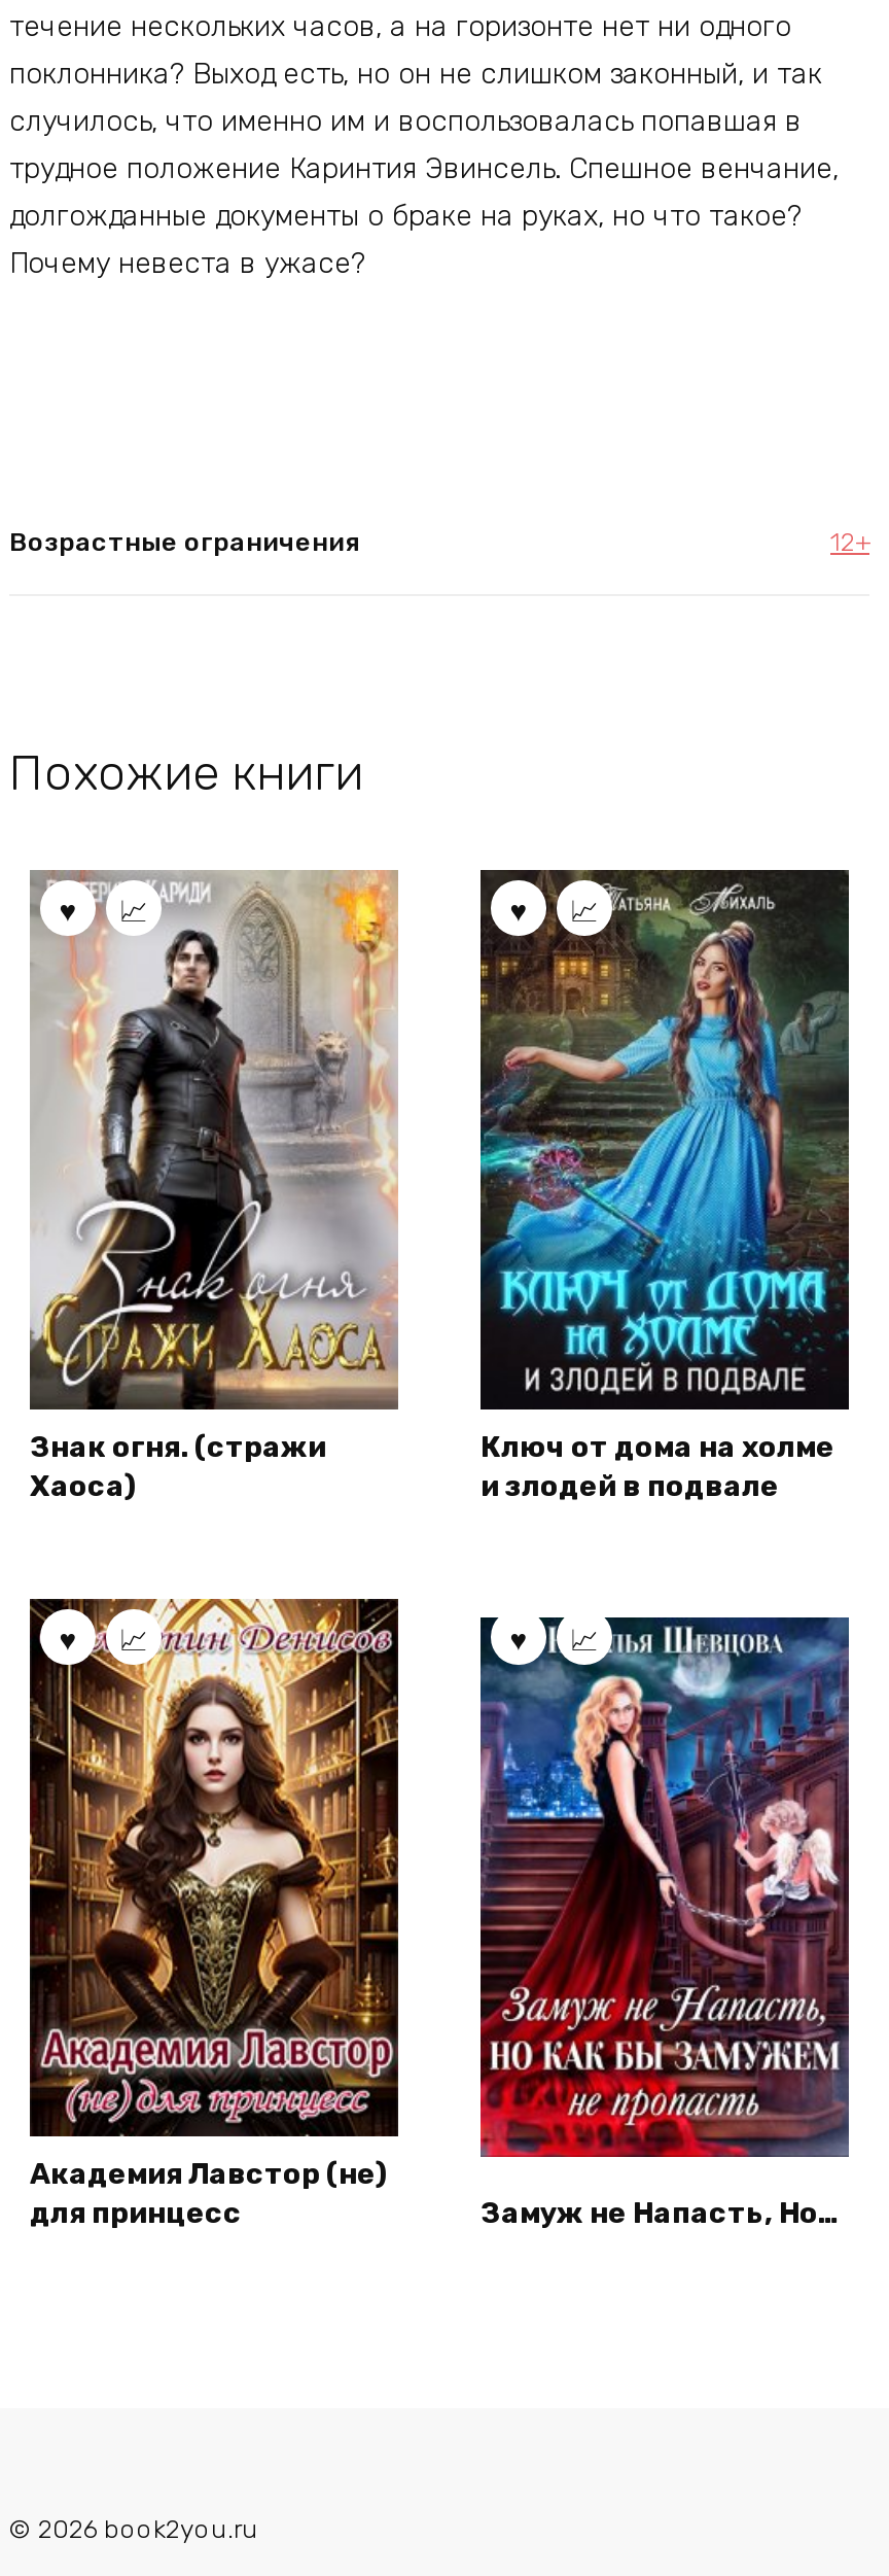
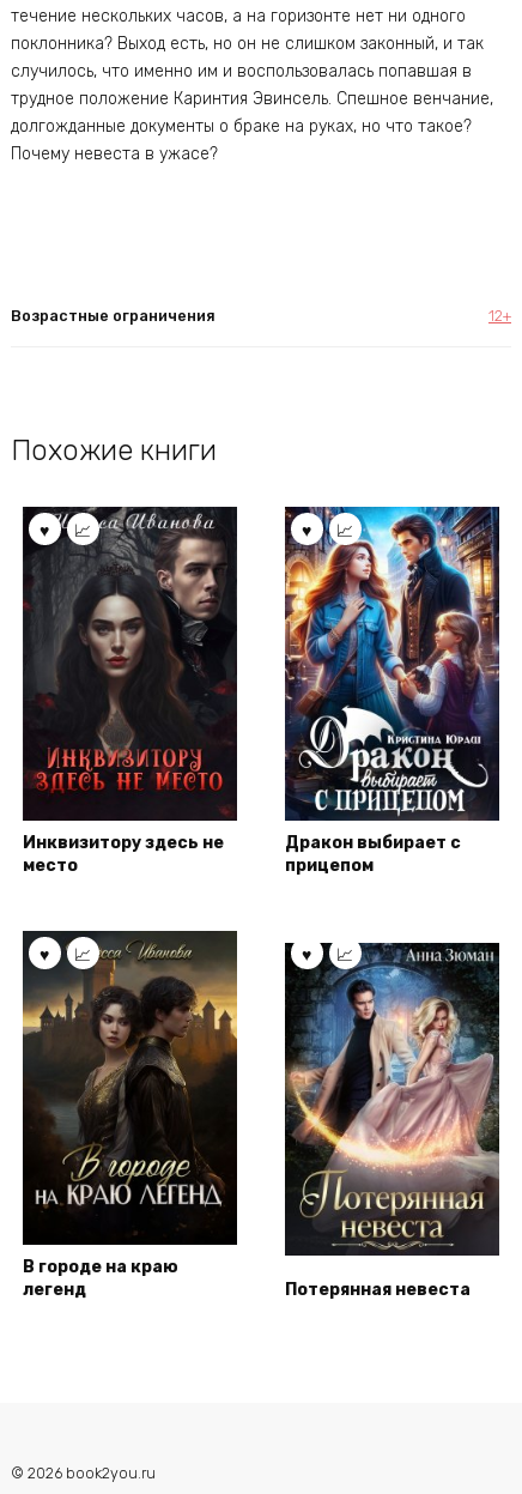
[30,868,400,1505] [image] | Знак огня. (стражи | Хаоса) -> [22,506,238,876] [image] | Инквизитору здесь не | место
[478,868,849,1505] [image] | Ключ от дома на холме | и злодей в подвале -> [284,506,499,876] [image] | Дракон выбирает с | прицепом
[28,1597,839,2232] [image] | Академия Лавстор (не) | для принцесс | Замуж не Напасть, Но… -> [22,930,471,1300] [image] | В городе на краю | легенд | Потерянная невеста
[478,1615,851,2159] [image] -> [284,942,500,1257] [image]

